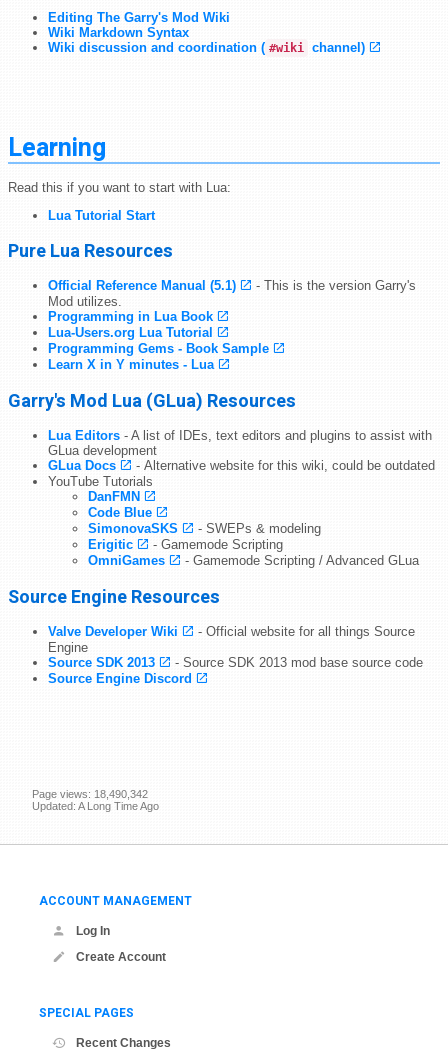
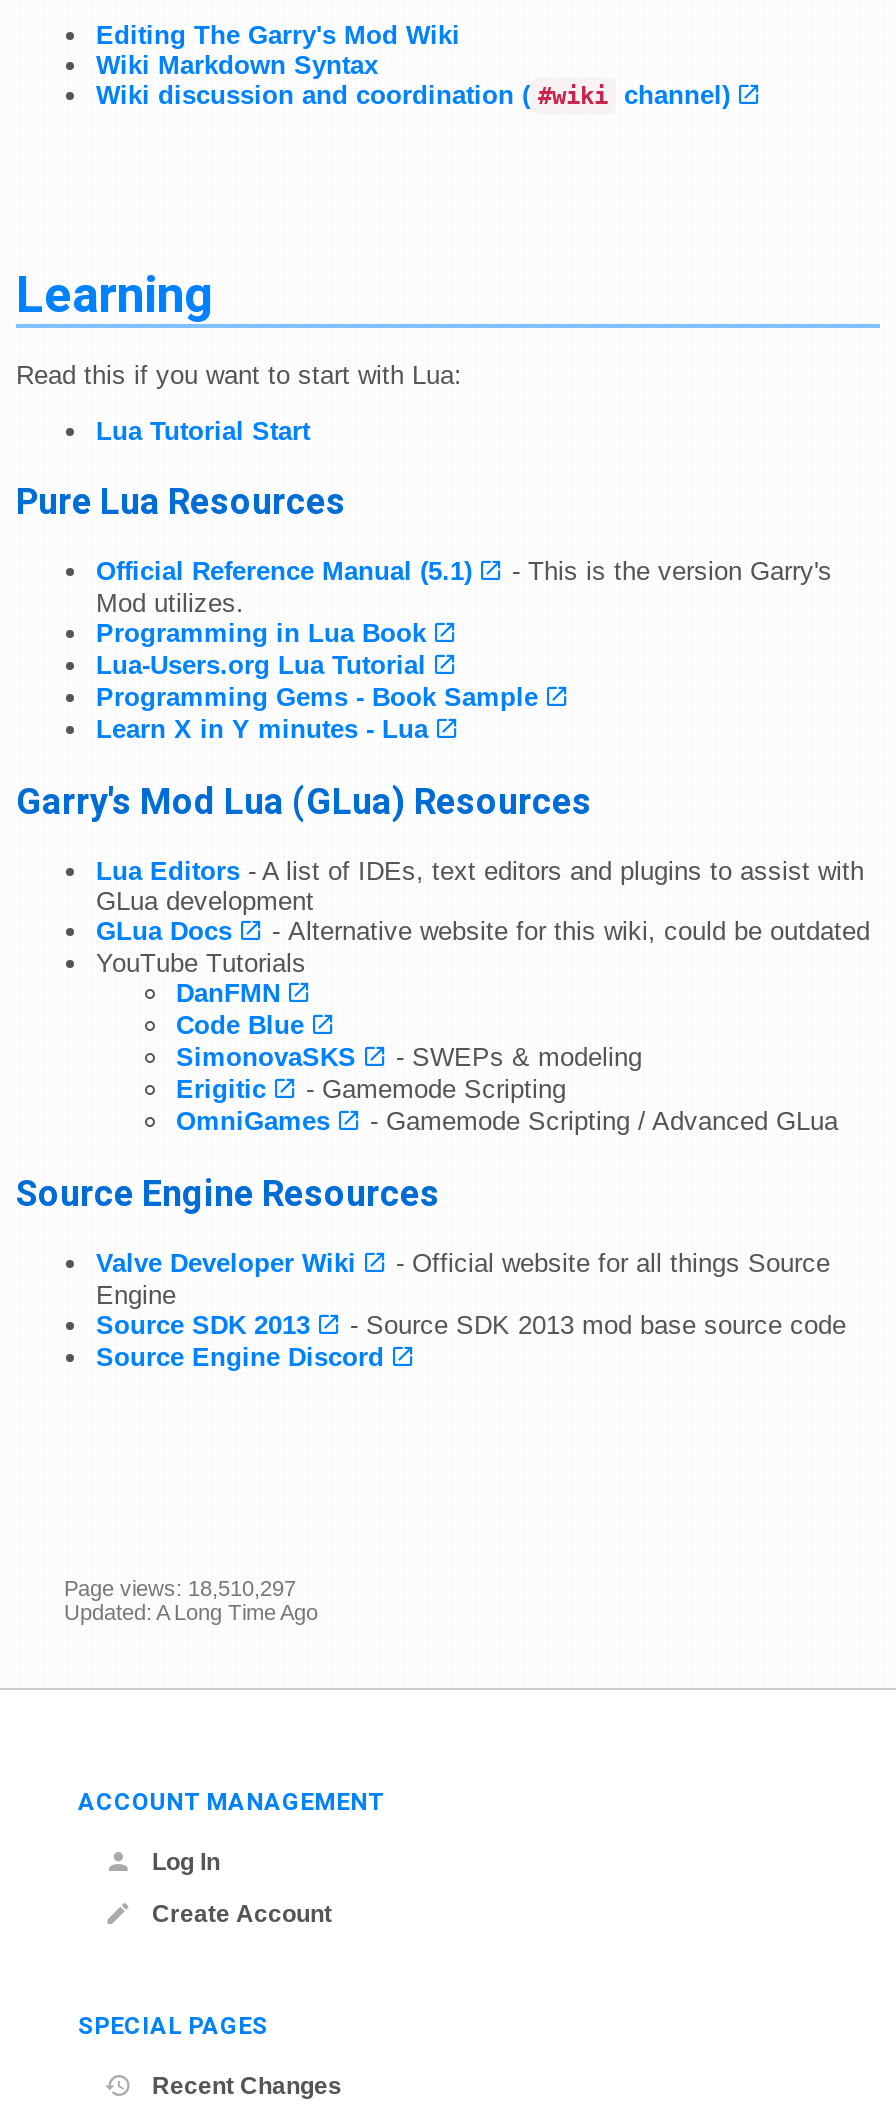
[32,788,148,800] Page views: 18,490,342 -> [64,1576,296,1600] Page views: 18,510,297

